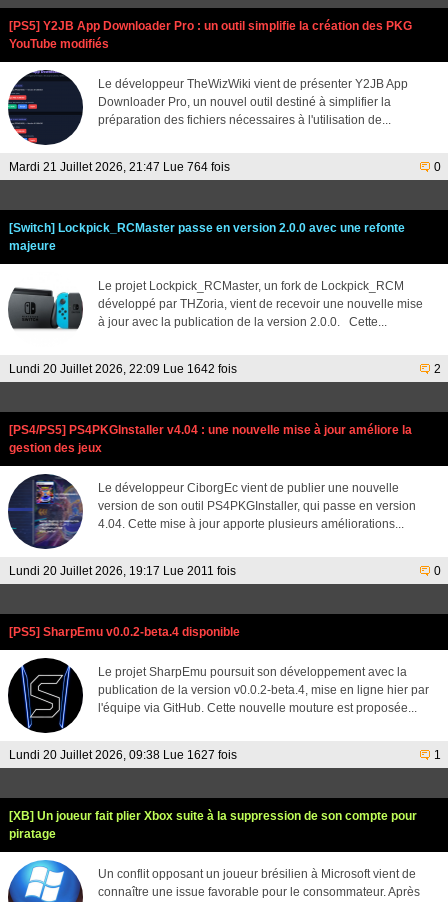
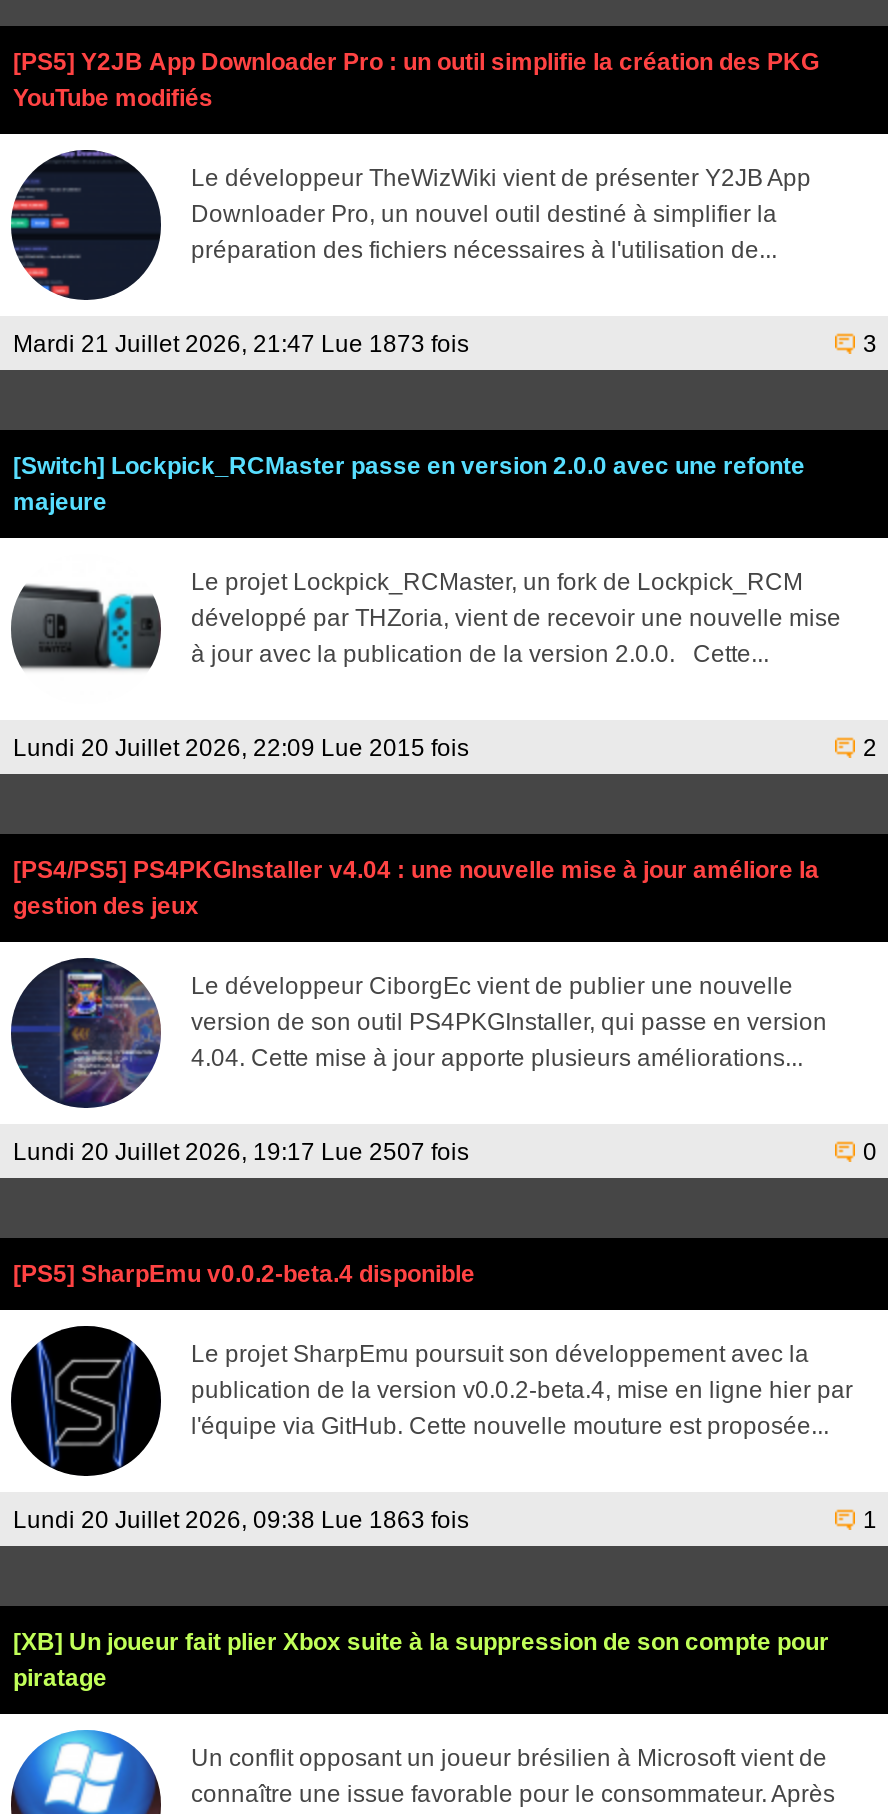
[9,160,230,174] Mardi 21 Juillet 2026, 21:47 Lue 764 fois -> [13,330,469,358] Mardi 21 Juillet 2026, 21:47 Lue 1873 fois
[434,160,441,174] 0 -> [863,330,877,358] 3
[9,362,237,376] Lundi 20 Juillet 2026, 22:09 Lue 1642 fois -> [13,734,469,762] Lundi 20 Juillet 2026, 22:09 Lue 2015 fois
[9,564,236,578] Lundi 20 Juillet 2026, 19:17 Lue 2011 fois -> [13,1138,469,1166] Lundi 20 Juillet 2026, 19:17 Lue 2507 fois
[9,748,237,762] Lundi 20 Juillet 2026, 09:38 Lue 1627 fois -> [13,1506,469,1534] Lundi 20 Juillet 2026, 09:38 Lue 1863 fois

